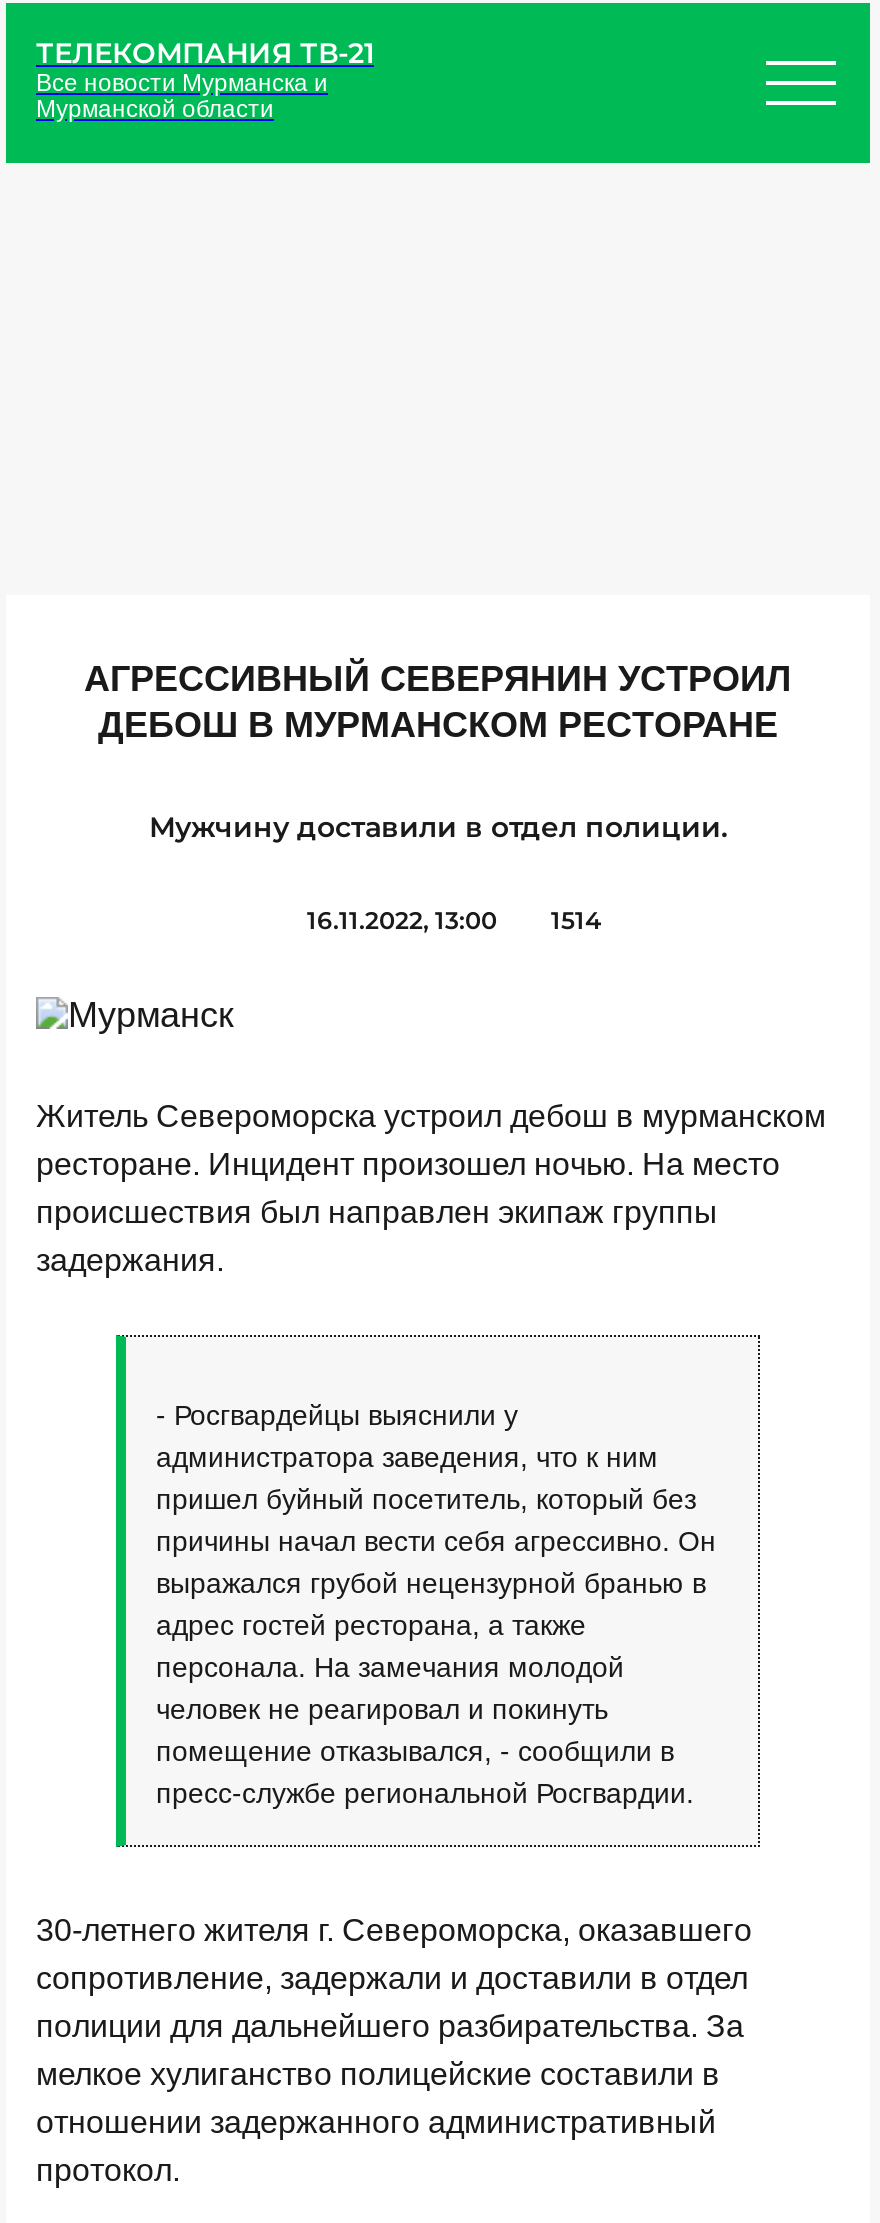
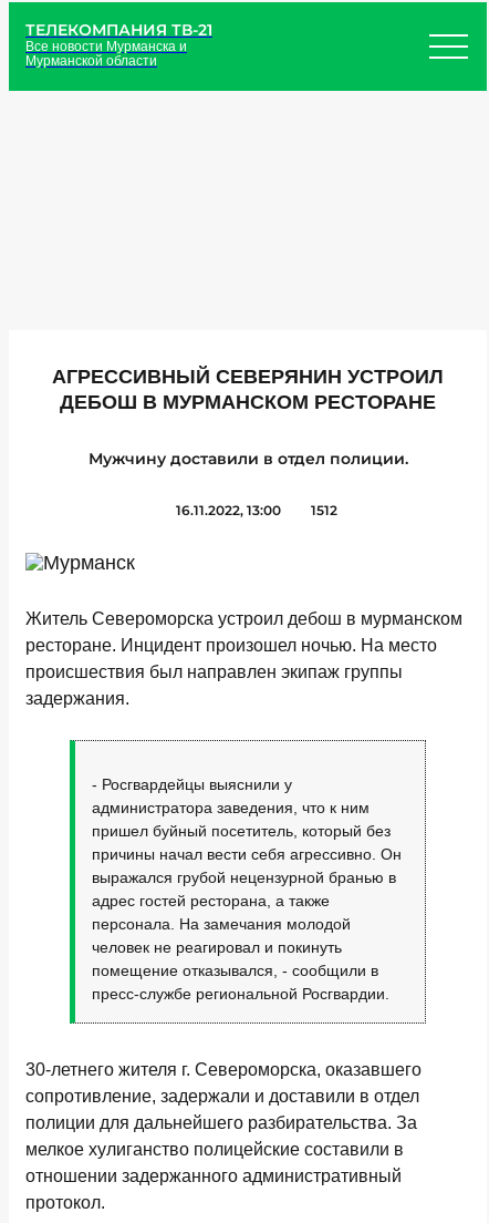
[307,905,601,935] 16.11.2022, 13:00 1514 -> [176,502,337,518] 16.11.2022, 13:00 1512

